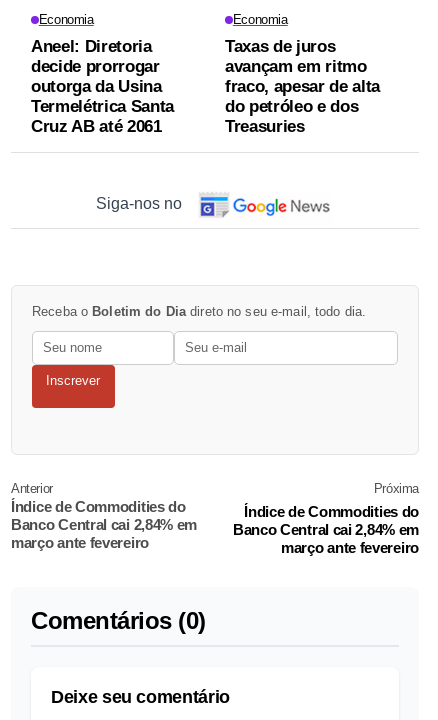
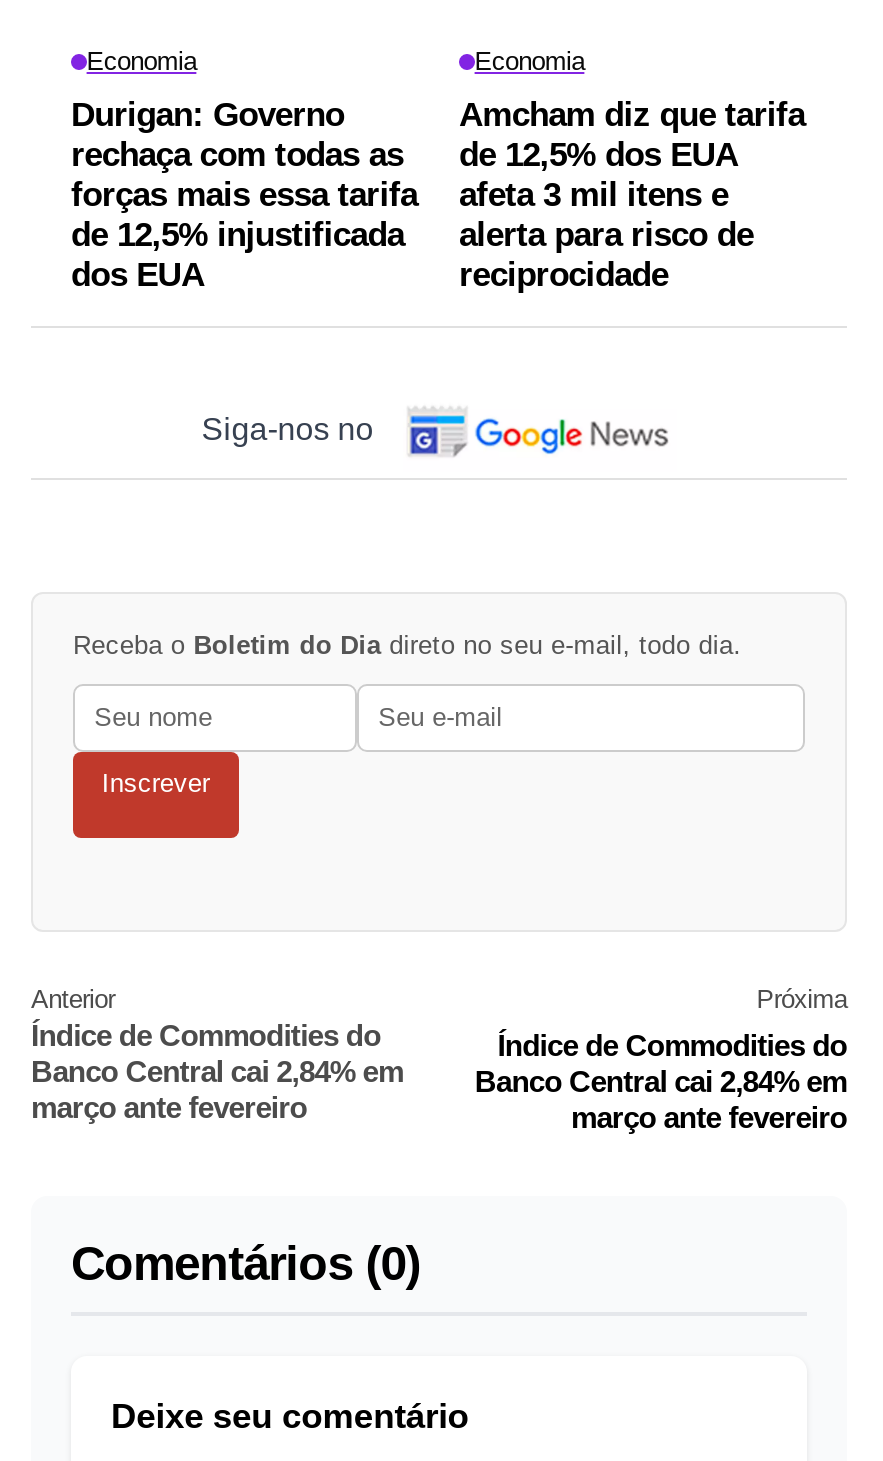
[31,37,174,136] Aneel: Diretoria | decide prorrogar | outorga da Usina | Termelétrica Santa | Cruz AB até 2061 -> [71,96,417,294] Durigan: Governo | rechaça com todas as | forças mais essa tarifa | de 12,5% injustificada | dos EUA
[225,37,380,136] Taxas de juros | avançam em ritmo | fraco, apesar de alta | do petróleo e dos | Treasuries -> [459,96,805,294] Amcham diz que tarifa | de 12,5% dos EUA | afeta 3 mil itens e | alerta para risco de | reciprocidade

